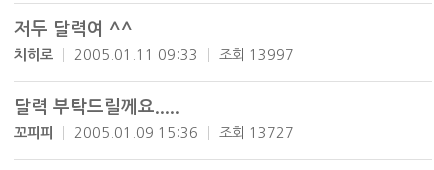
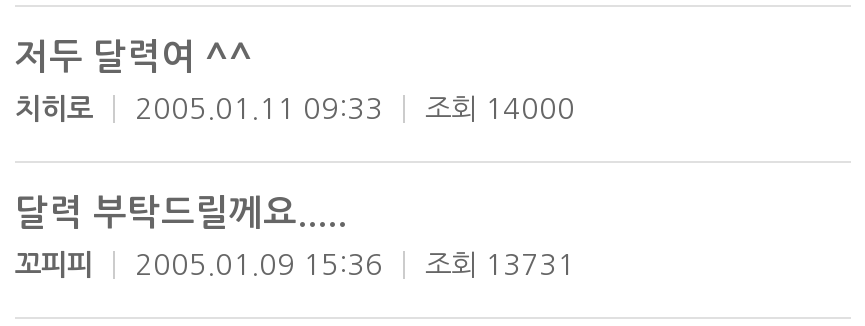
[14,48,294,62] 치히로 2005.01.11 09:33 조회 13997 -> [15,95,575,123] 치히로 2005.01.11 09:33 조회 14000
[14,126,294,140] 꼬피피 2005.01.09 15:36 조회 13727 -> [15,251,575,279] 꼬피피 2005.01.09 15:36 조회 13731

